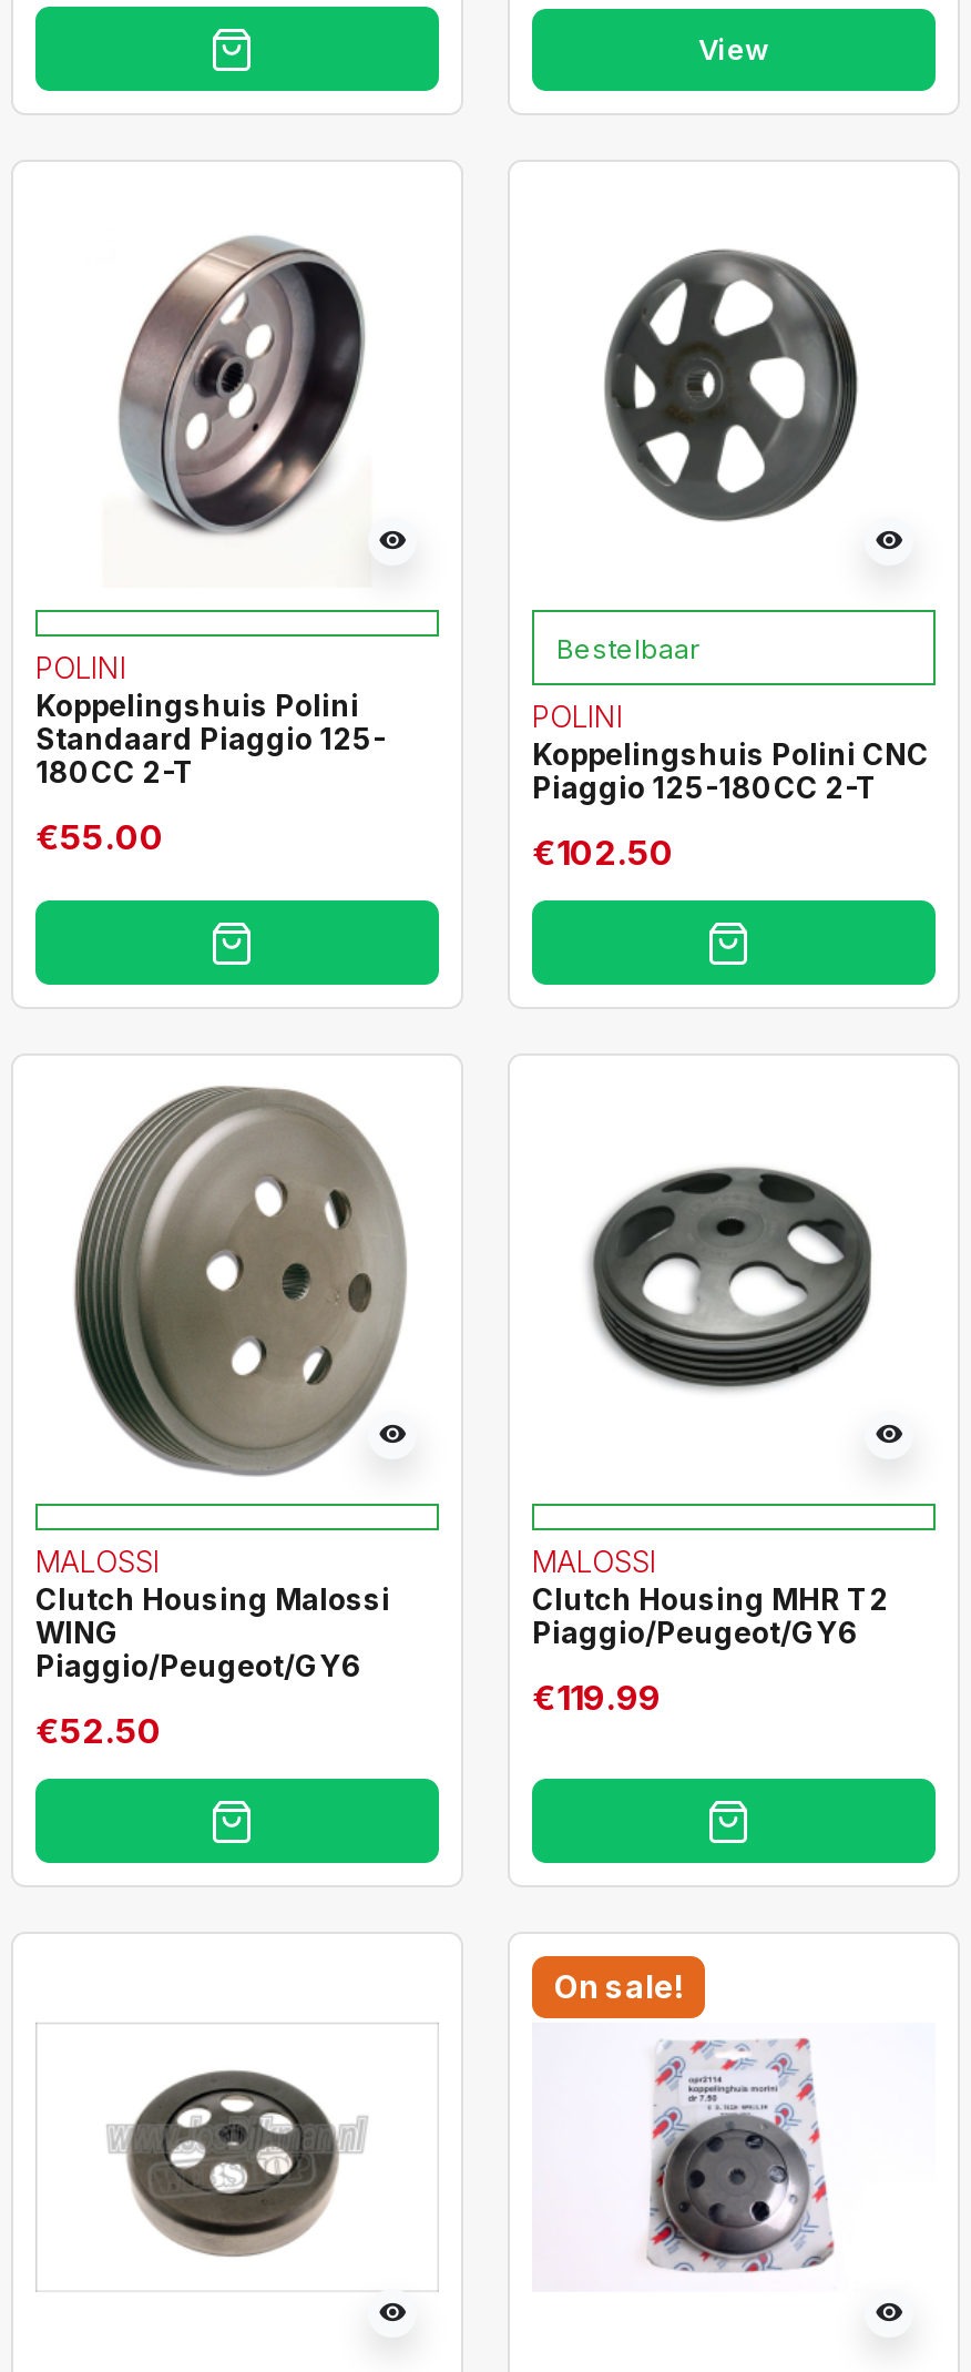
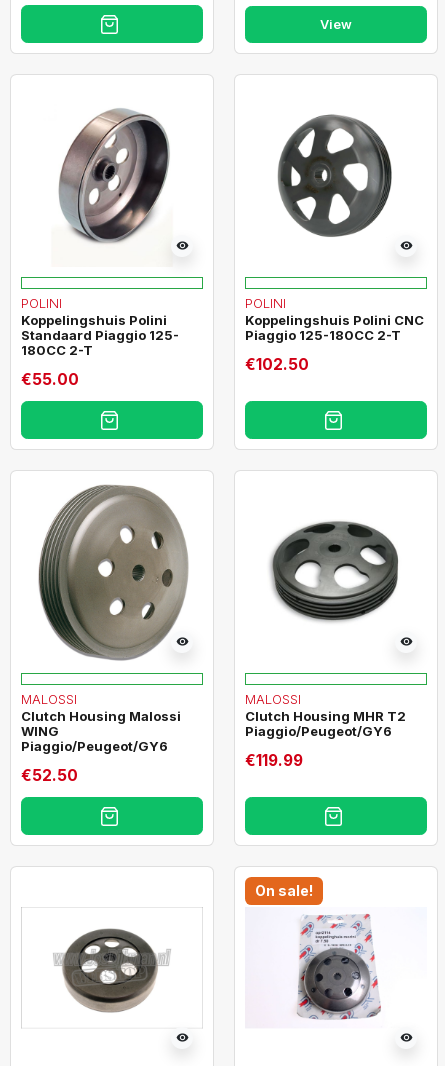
[556,632,698,665] Bestelbaar -> none

